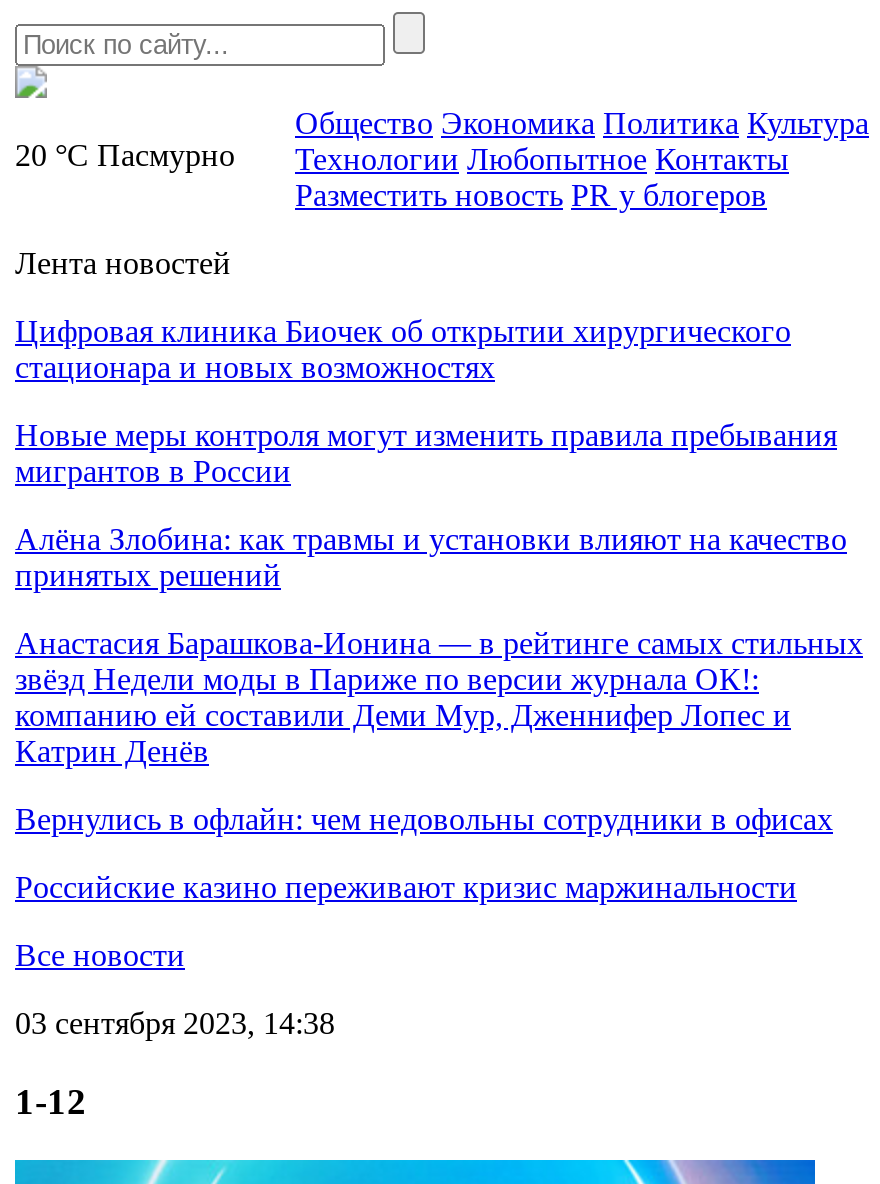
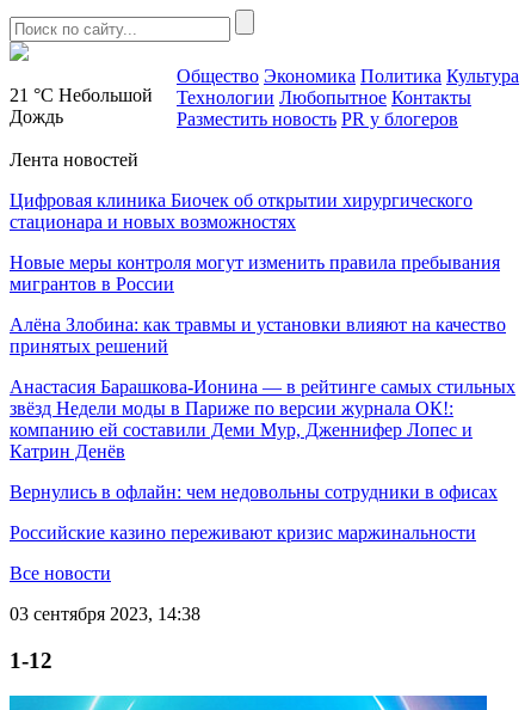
[15,138,235,172] 20 °C Пасмурно -> [10,85,153,127] 21 °C Небольшой | Дождь

